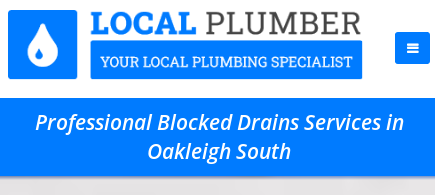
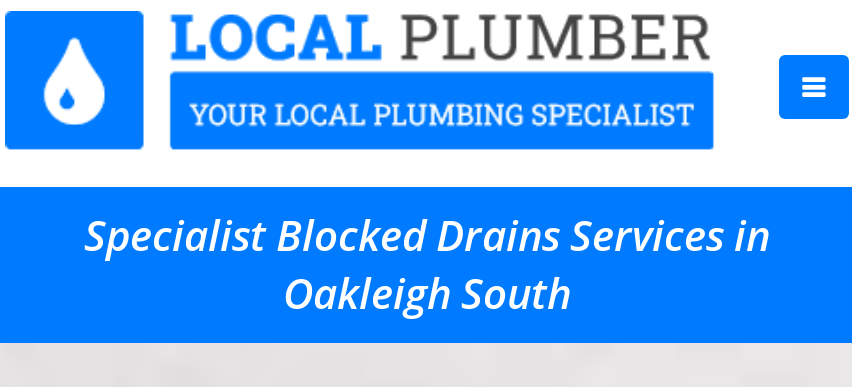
[34,108,403,136] Professional Blocked Drains Services in -> [84,207,770,263] Specialist Blocked Drains Services in

